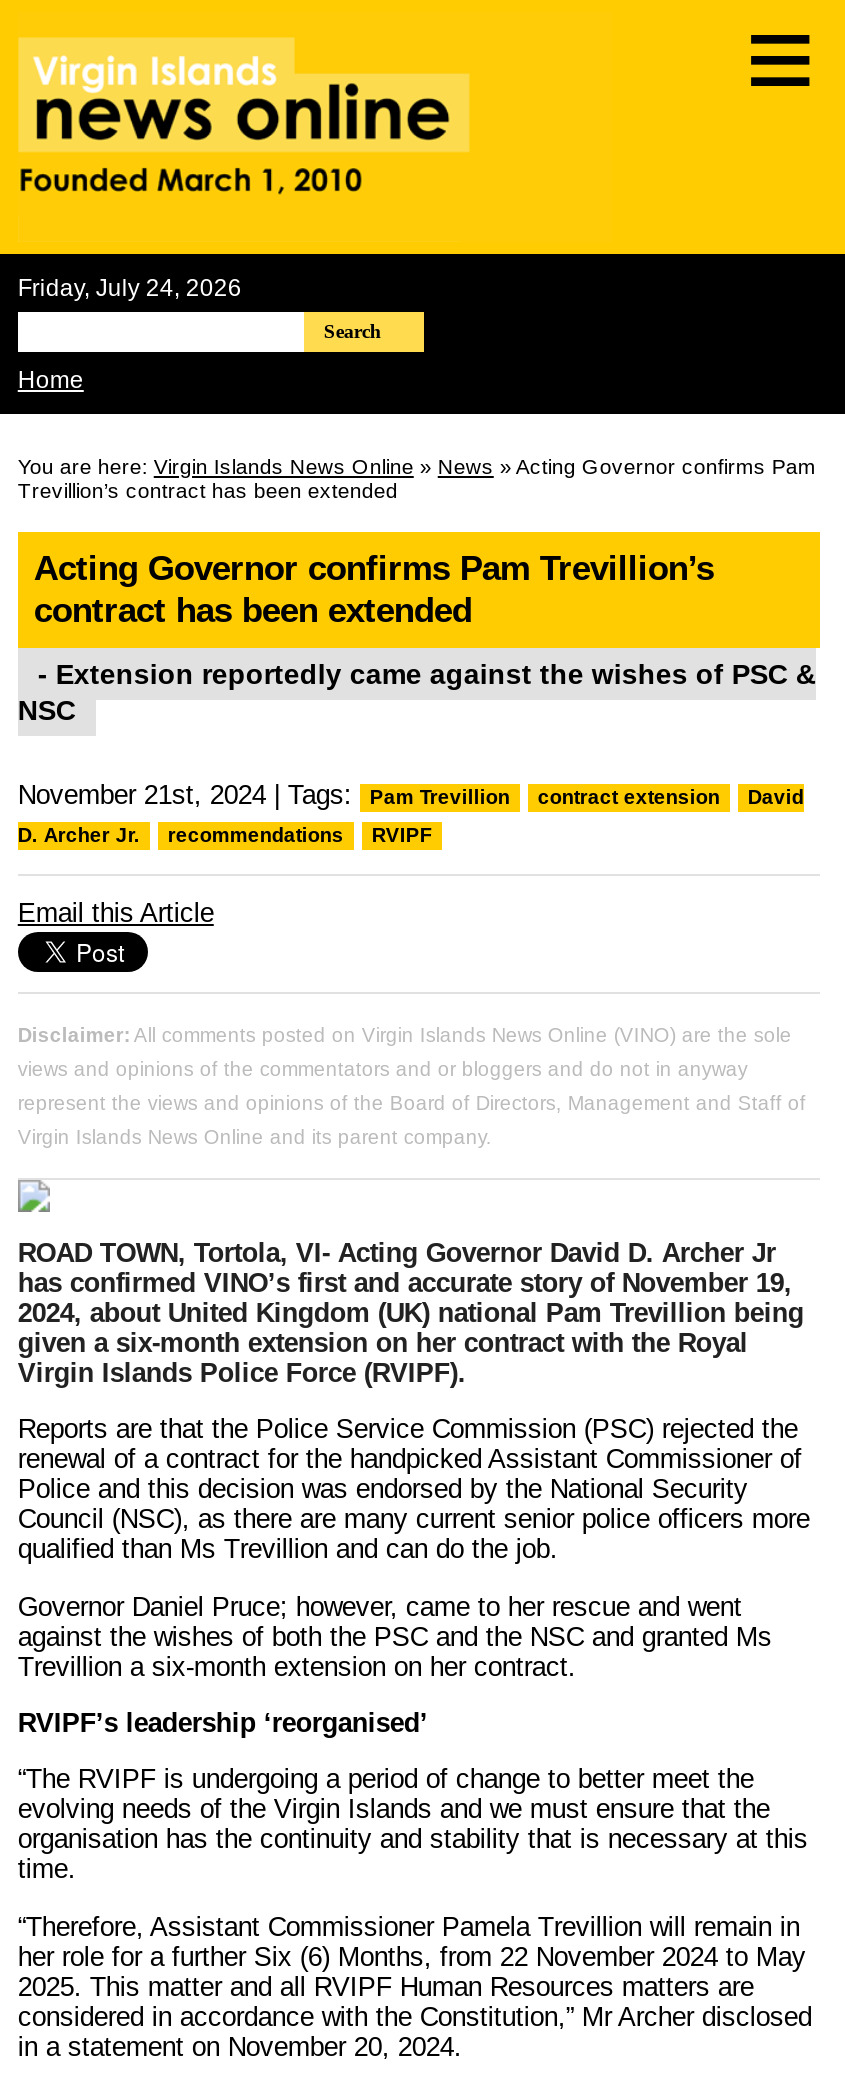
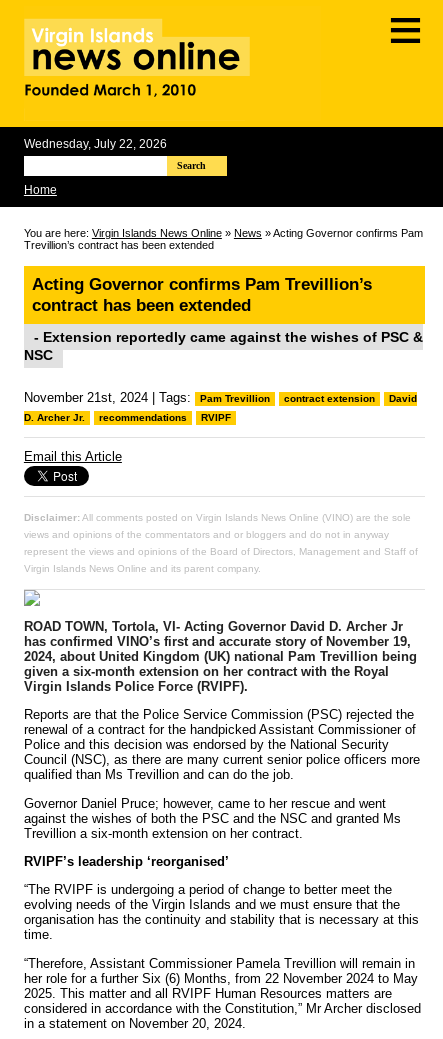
[18,273,242,301] Friday, July 24, 2026 -> [24,137,167,151] Wednesday, July 22, 2026

